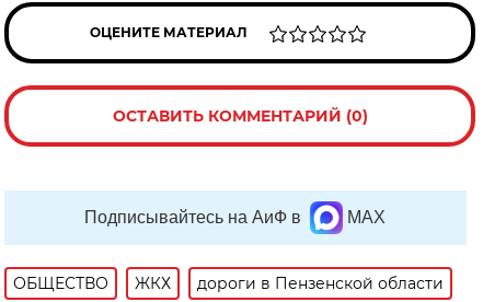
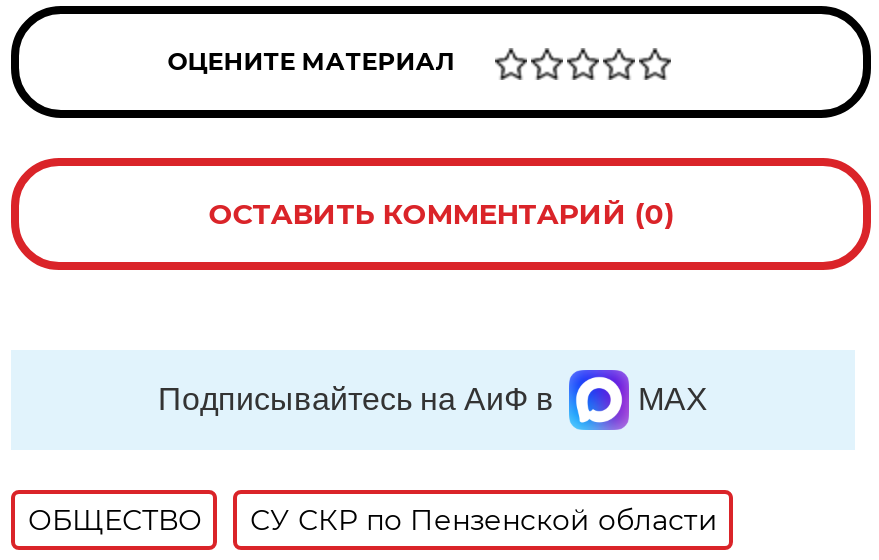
[135,274,444,293] ЖКХ | дороги в Пензенской области -> [250,502,718,538] СУ СКР по Пензенской области

